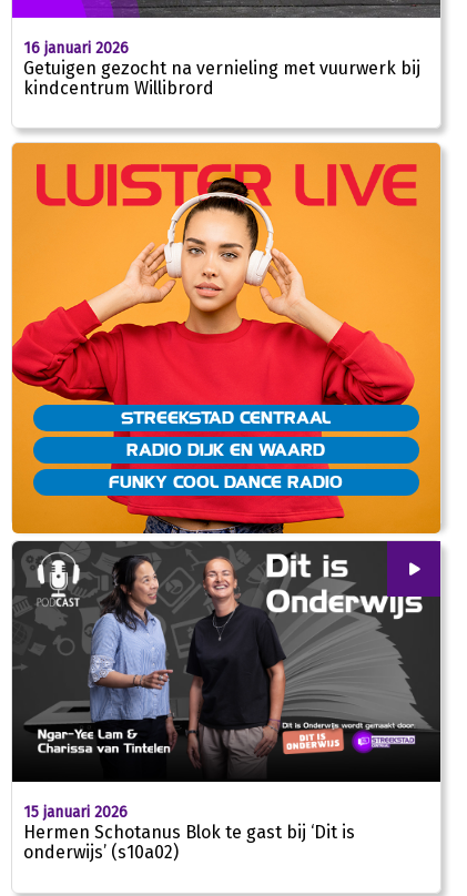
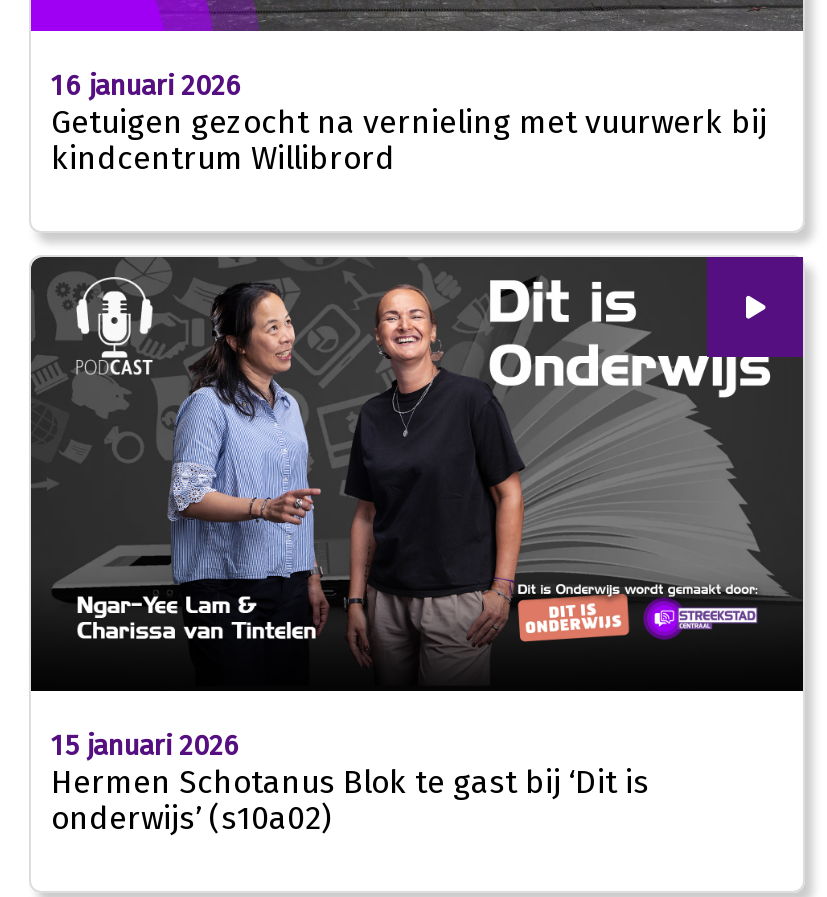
[11,142,441,542] [image] | STREEKSTAD CENTRAAL | RADIO DIJK EN WAARD | FUNKY COOL DANCE RADIO -> none

